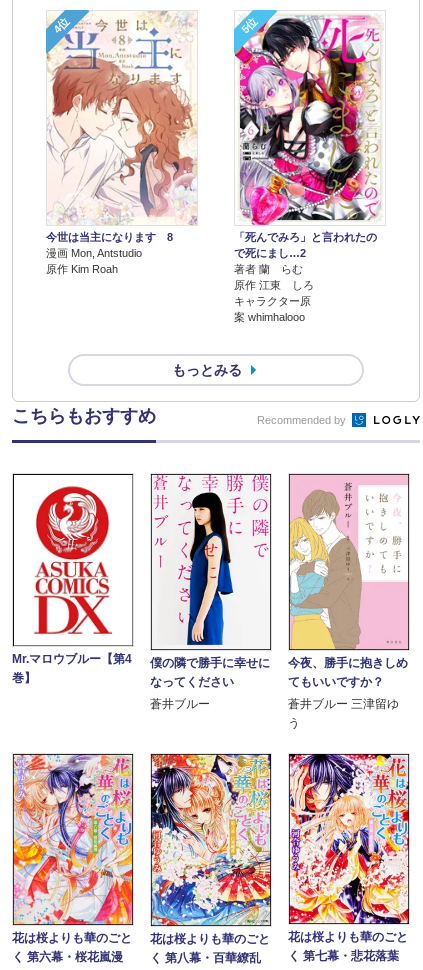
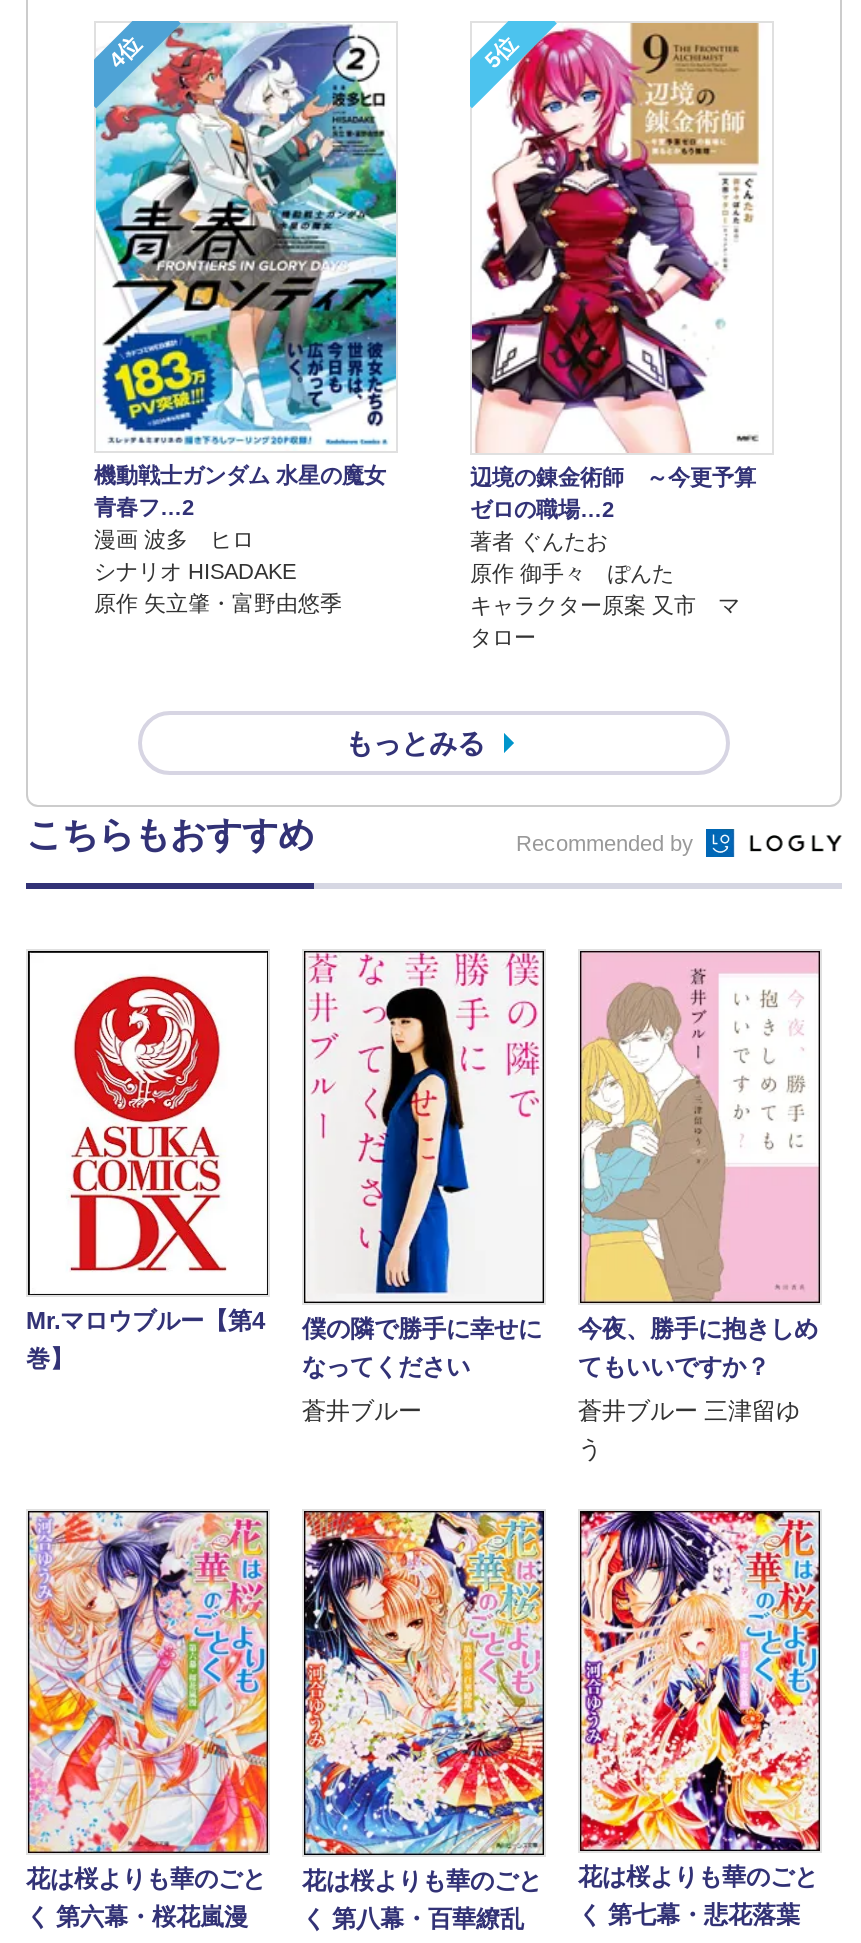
[46,11,198,275] [image] | 今世は当主になります 8 | 漫画 Mon, Antstudio | 原作 Kim Roah -> [94,21,398,614] [image] | 機動戦士ガンダム 水星の魔女 | 青春フ…2 | 漫画 波多 ヒロ | シナリオ HISADAKE | 原作 矢立肇・富野由悠季
[234,11,383,323] [image] | 「死んでみろ」と言われたの | で死にまし…2 | 著者 蘭 らむ | 原作 江東 しろ | キャラクター原 | 案 whimhalooo -> [470,21,764,648] [image] | 辺境の錬金術師 ～今更予算 | ゼロの職場…2 | 著者 ぐんたお | 原作 御手々 ぽんた | キャラクター原案 又市 マ | タロー

